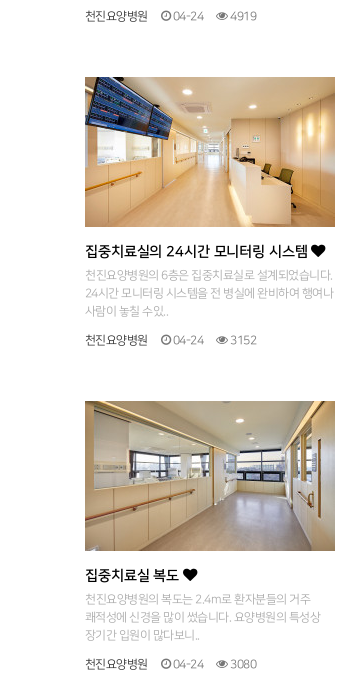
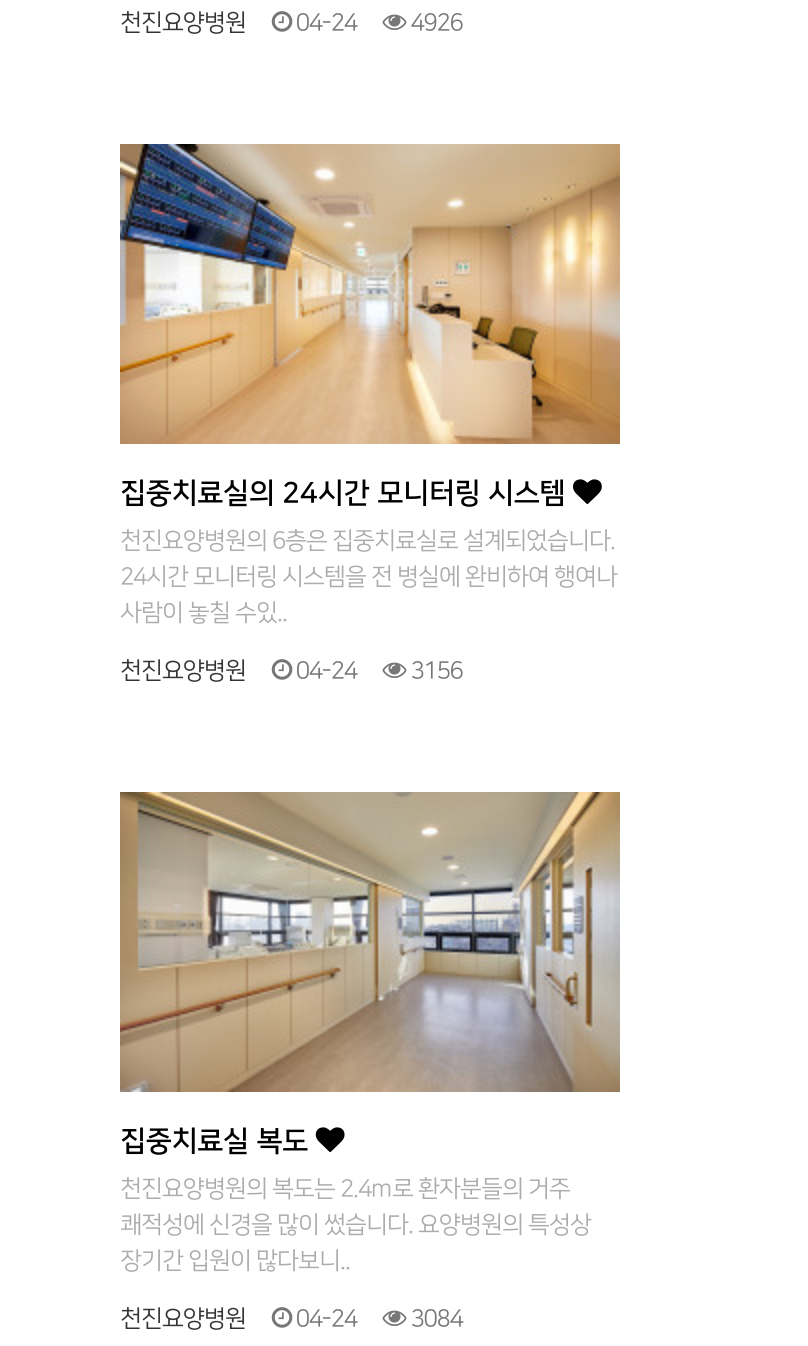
[85,10,256,23] 천진요양병원 04-24 4919 -> [120,10,463,36] 천진요양병원 04-24 4926
[85,334,256,347] 천진요양병원 04-24 3152 -> [120,658,463,684] 천진요양병원 04-24 3156
[85,658,256,671] 천진요양병원 04-24 3080 -> [120,1306,463,1332] 천진요양병원 04-24 3084

